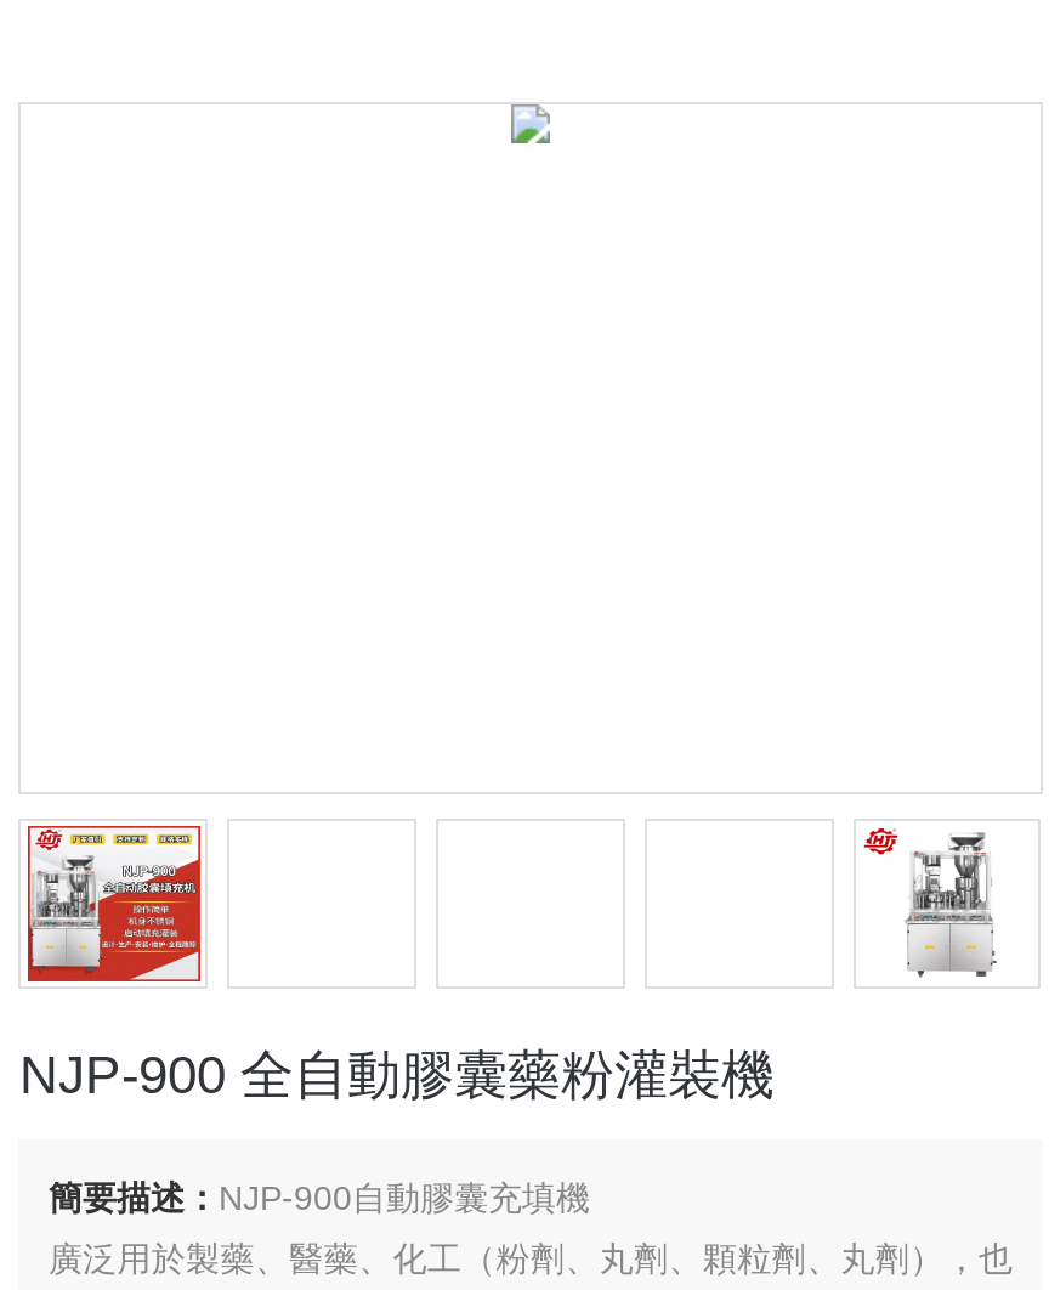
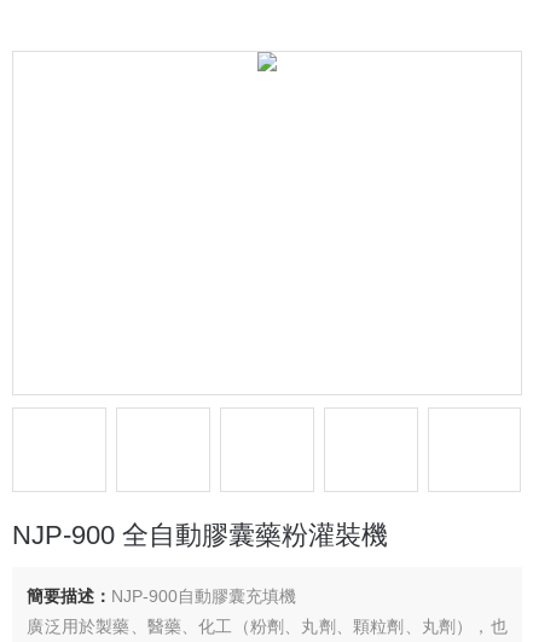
[25,824,203,984] [image] -> none
[863,826,997,979] [image] -> none

